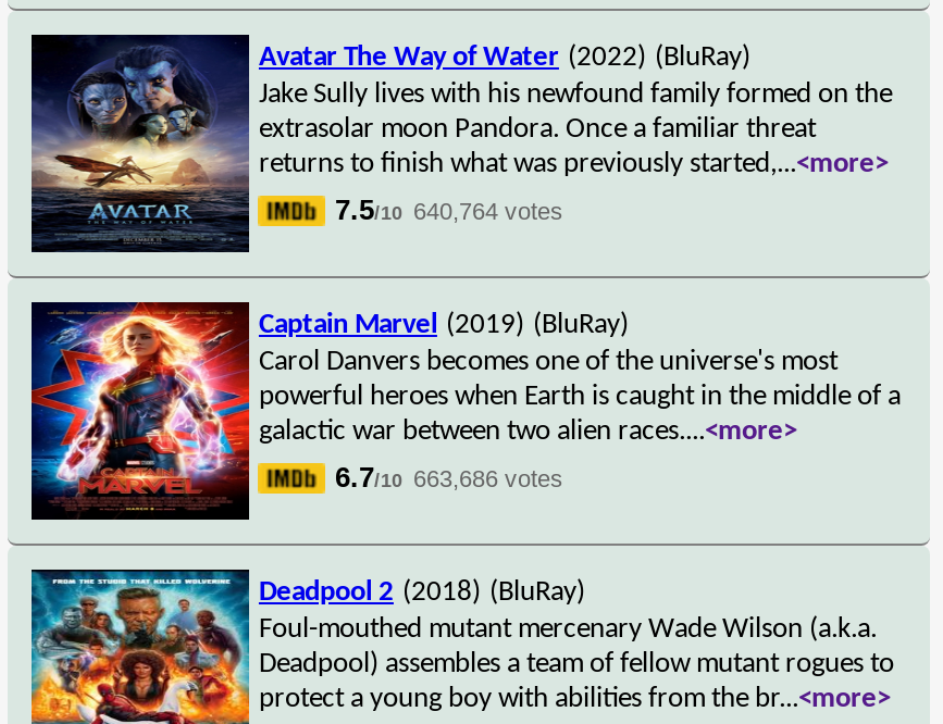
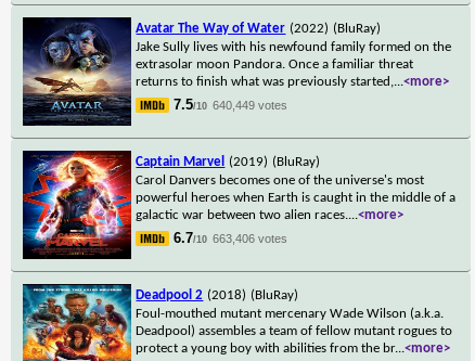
[335,193,563,225] 7.5/10 640,764 votes -> [174,96,288,112] 7.5/10 640,449 votes
[335,460,563,493] 6.7/10 663,686 votes -> [174,230,288,246] 6.7/10 663,406 votes

